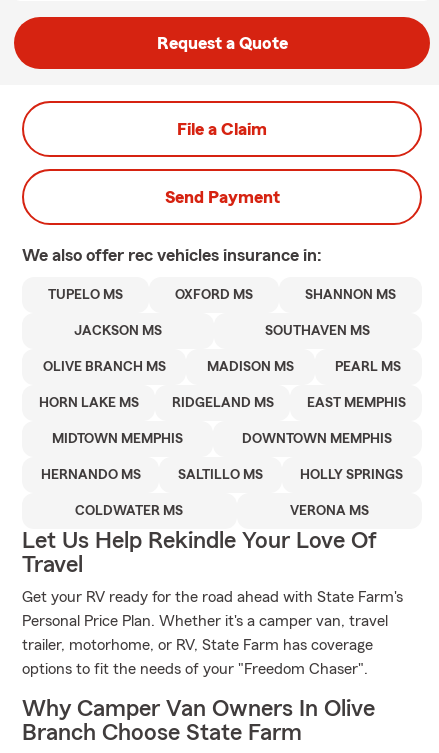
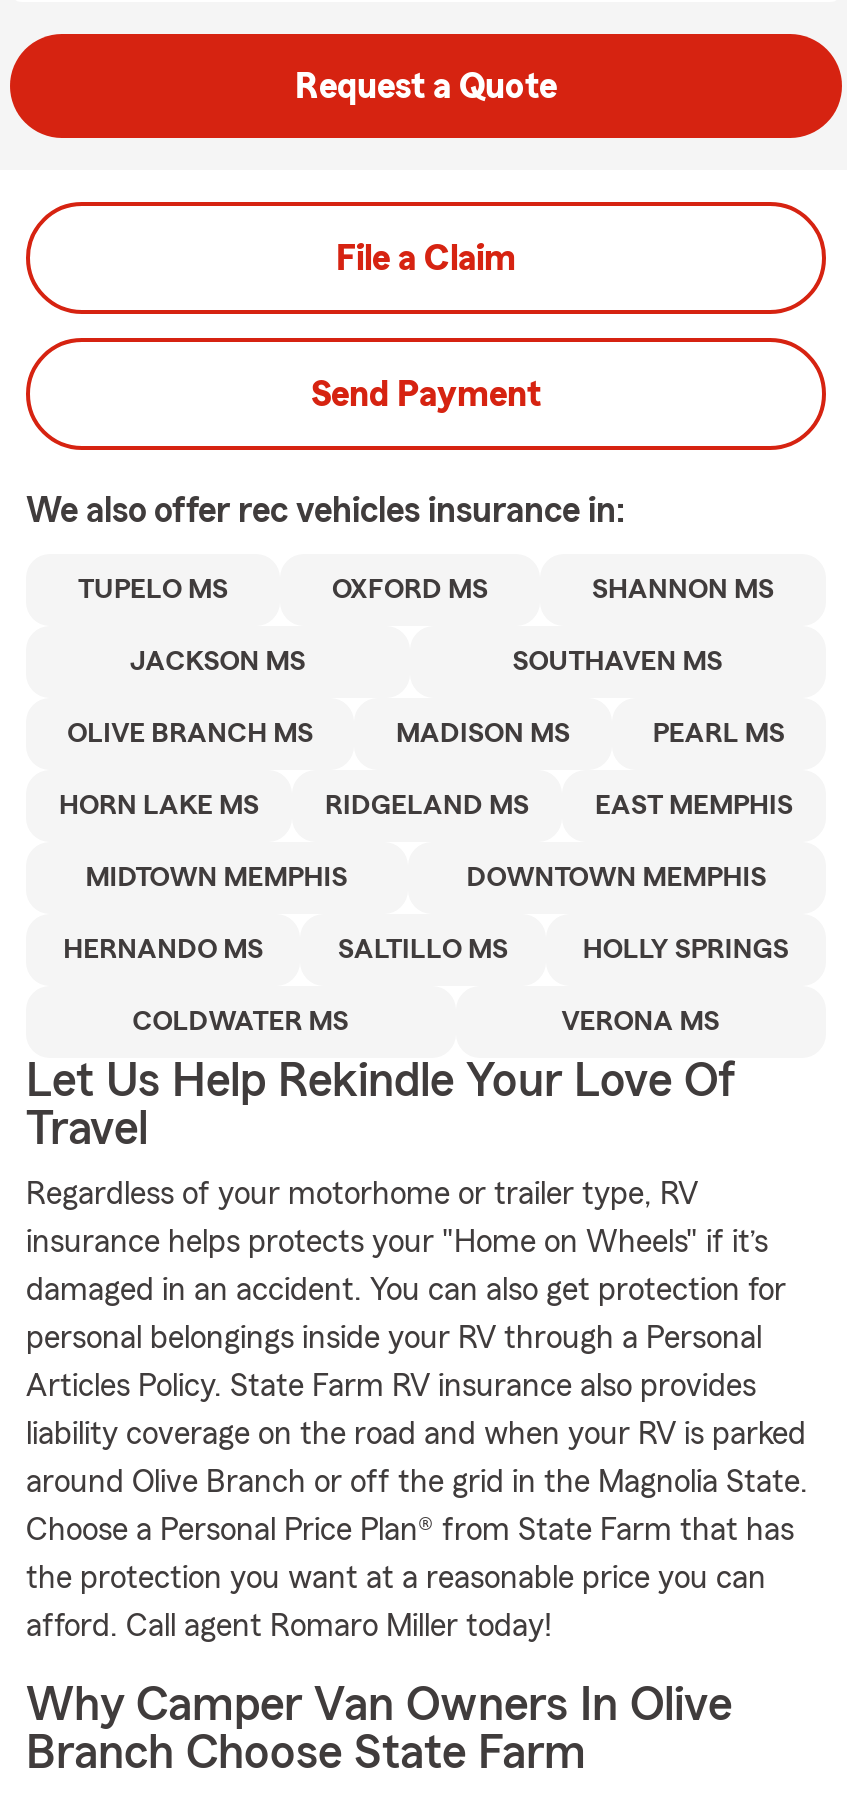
[22,589,403,677] Get your RV ready for the road ahead with State Farm's | Personal Price Plan. Whether it's a camper van, travel | trailer, motorhome, or RV, State Farm has coverage | options to fit the needs of your "Freedom Chaser". -> [26,1178,808,1642] Regardless of your motorhome or trailer type, RV | insurance helps protects your "Home on Wheels" if it’s | damaged in an accident. You can also get protection for | personal belongings inside your RV through a Personal | Articles Policy. State Farm RV insurance also provides | liability coverage on the road and when your RV is parked | around Olive Branch or off the grid in the Magnolia State. | Choose a Personal Price Plan® from State Farm that has | the protection you want at a reasonable price you can | afford. Call agent Romaro Miller today!

